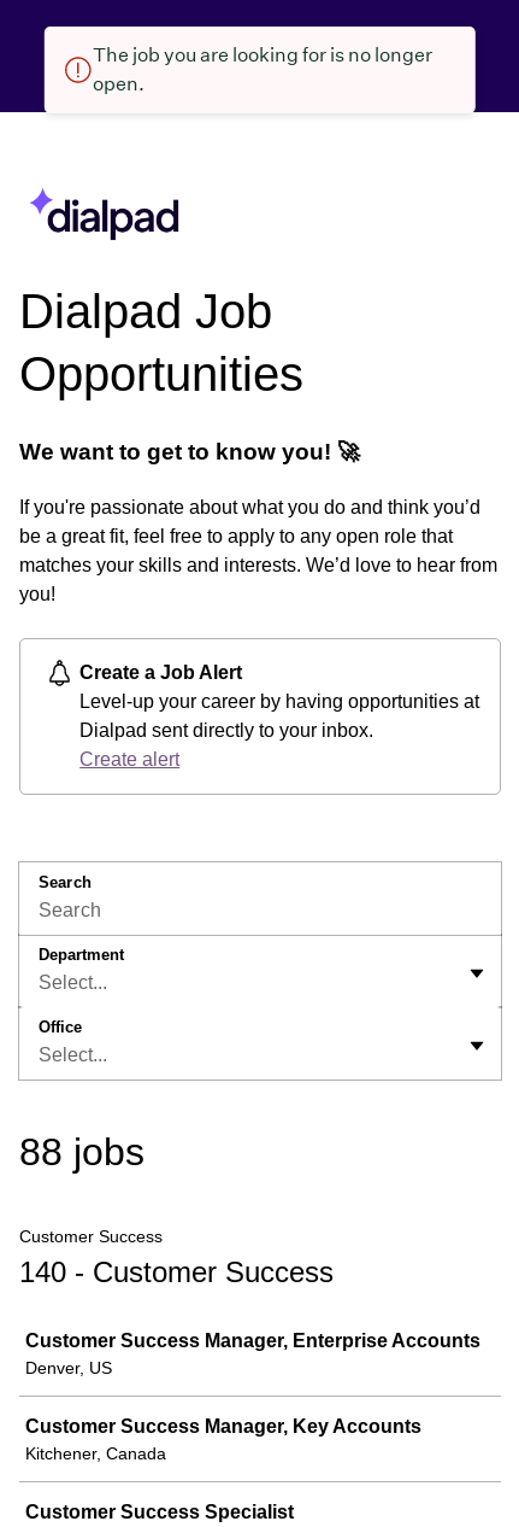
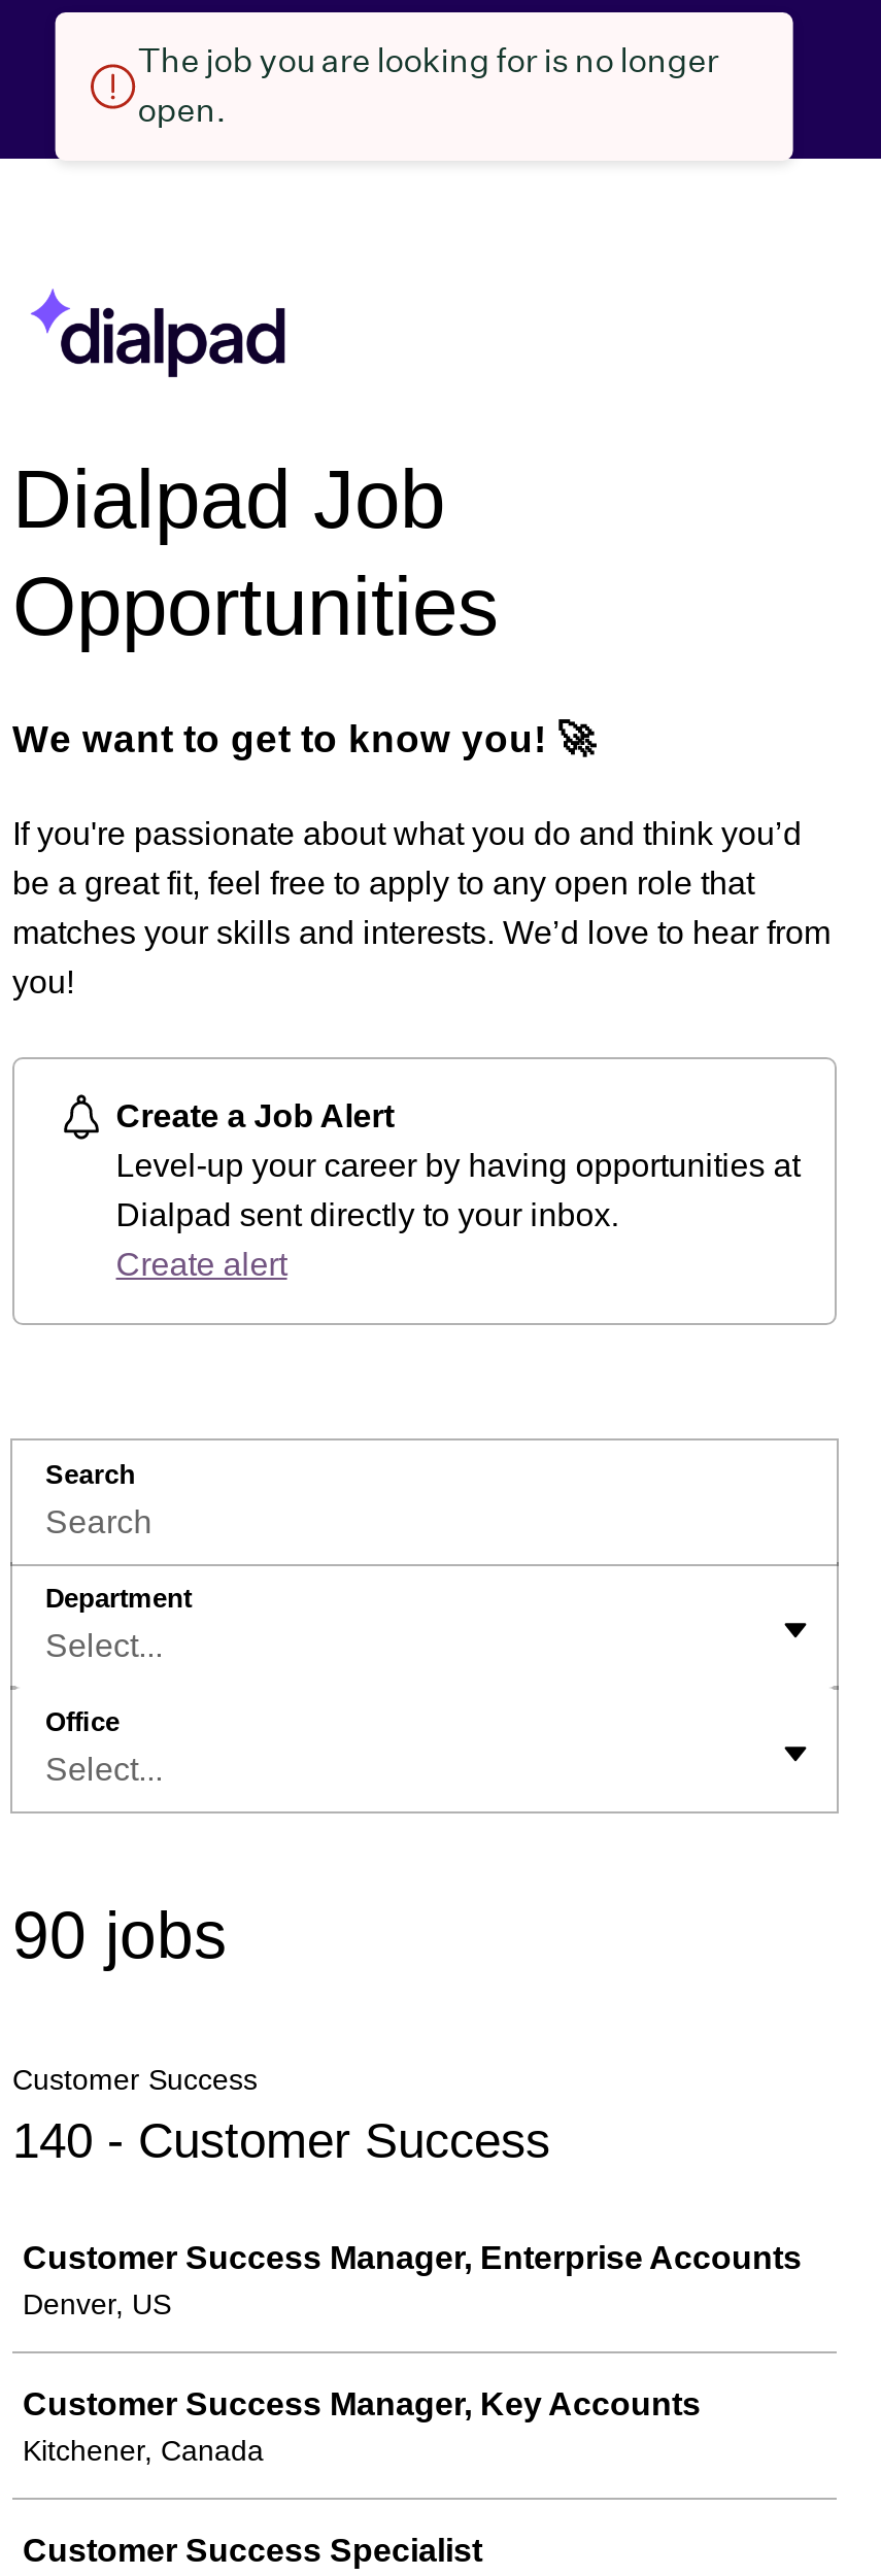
[19,1131,145,1174] 88 jobs -> [12,1899,227,1973] 90 jobs

